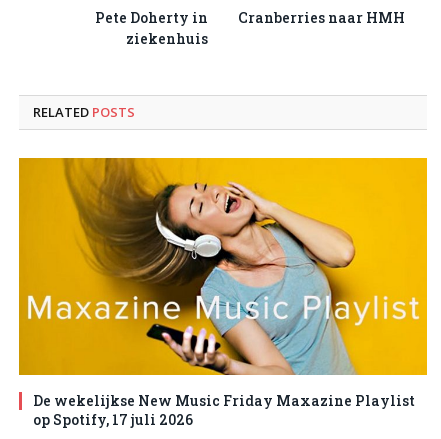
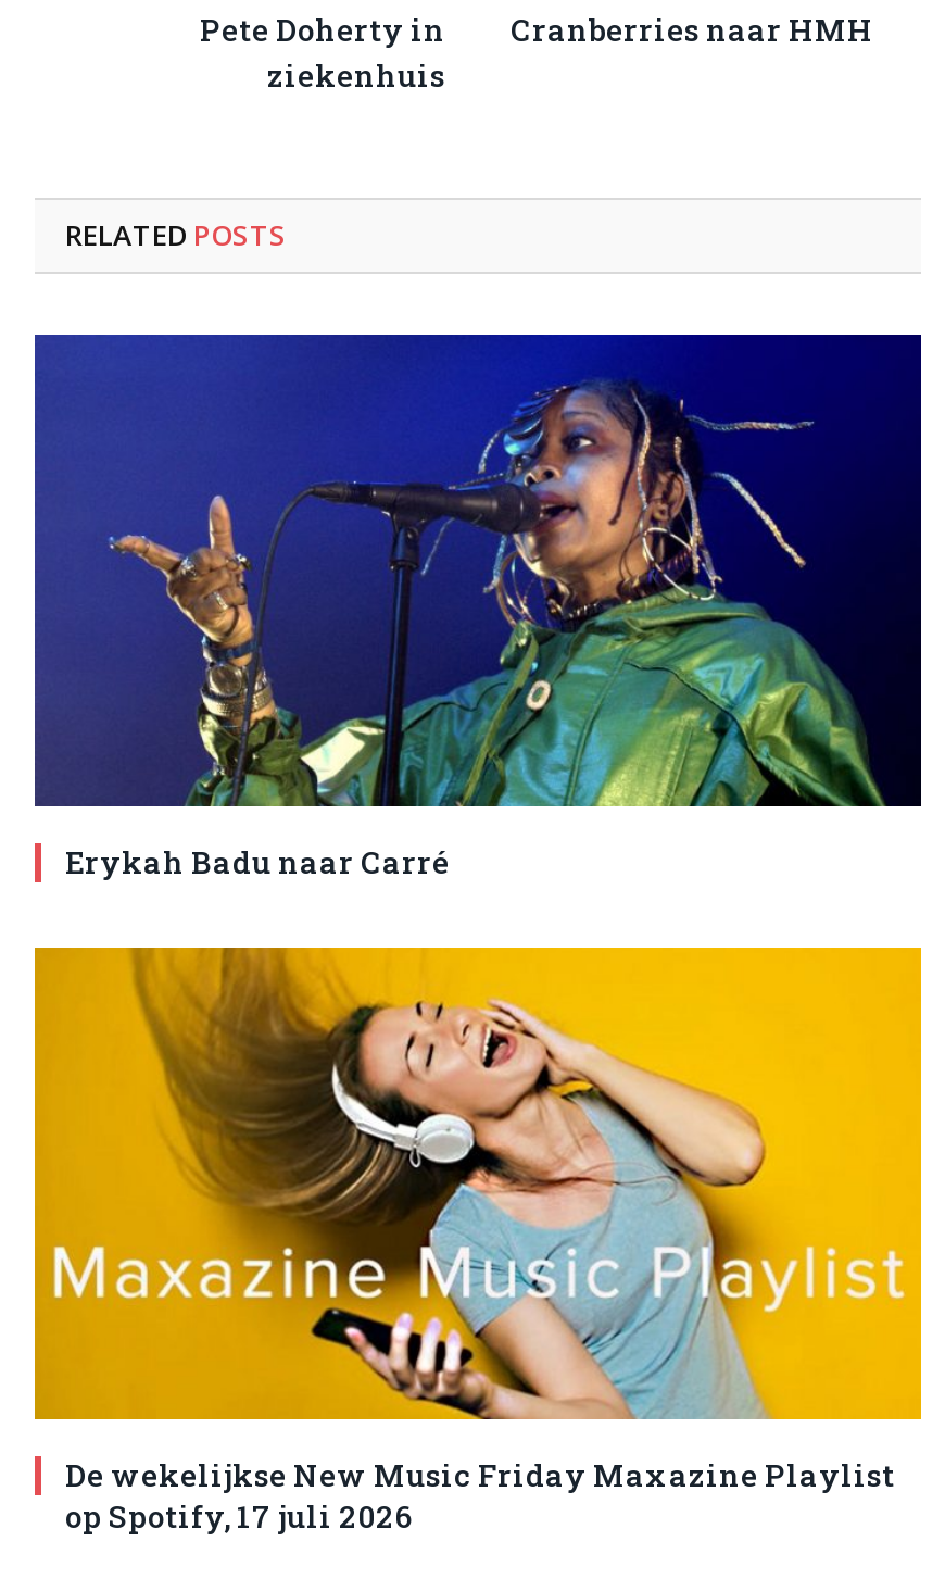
none -> [33,333,923,882] [image] | Erykah Badu naar Carré

